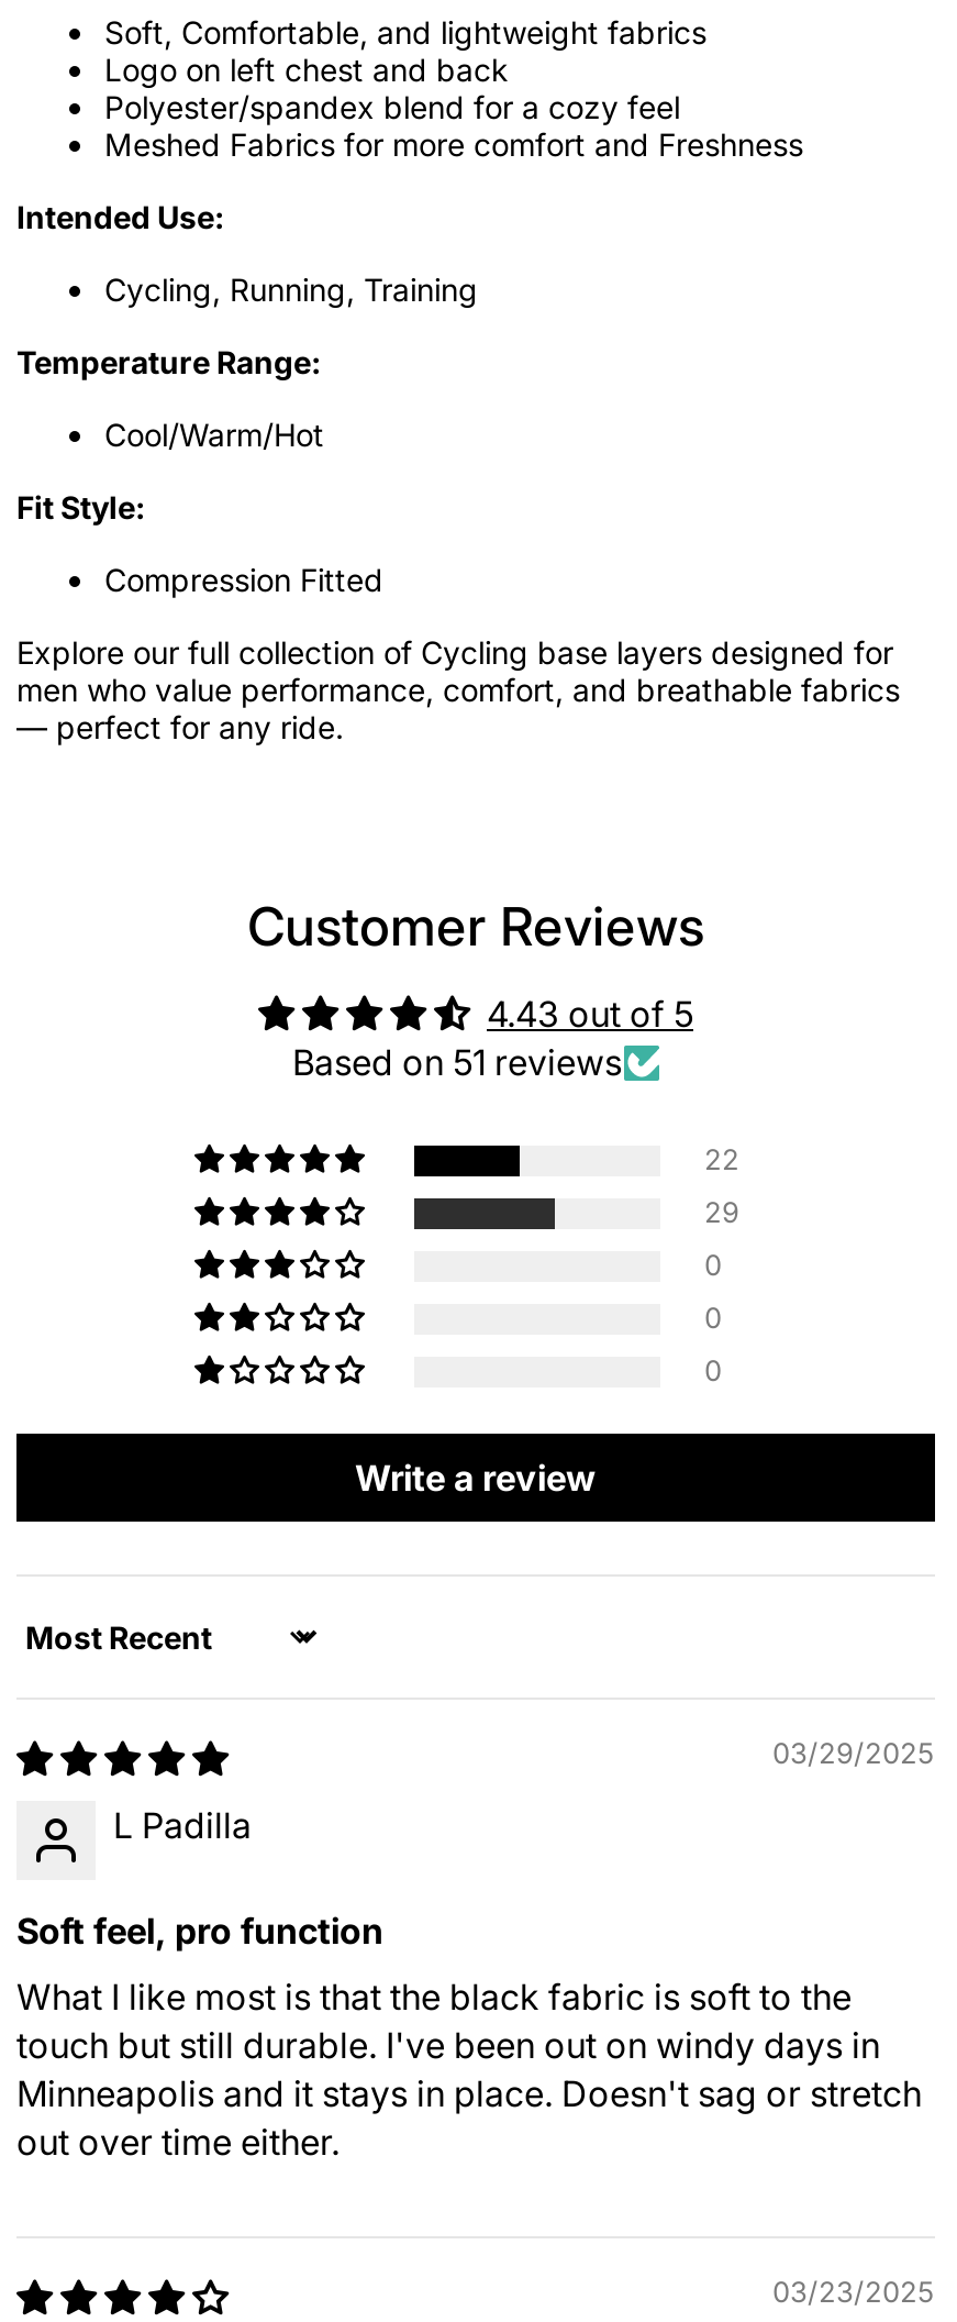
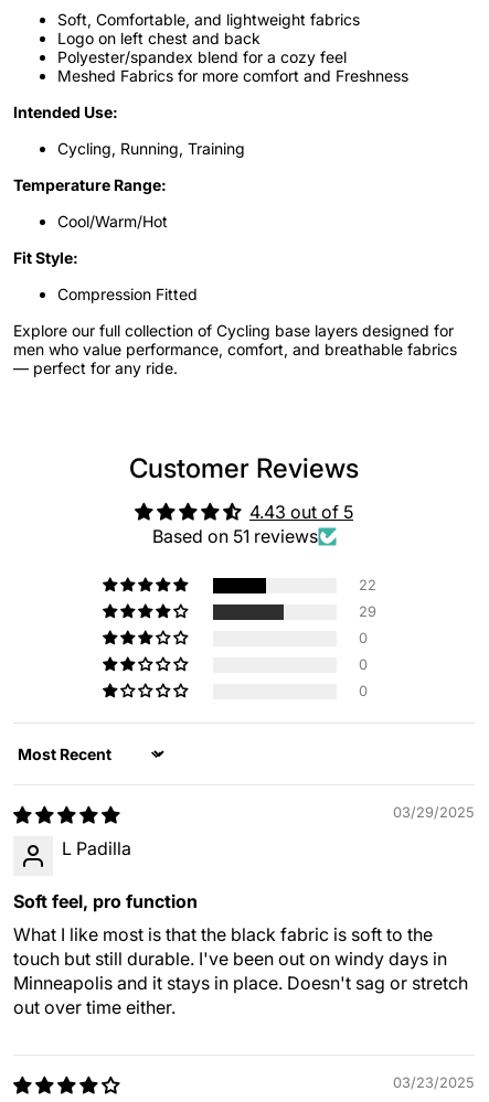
[355,1457,597,1501] Write a review -> none

